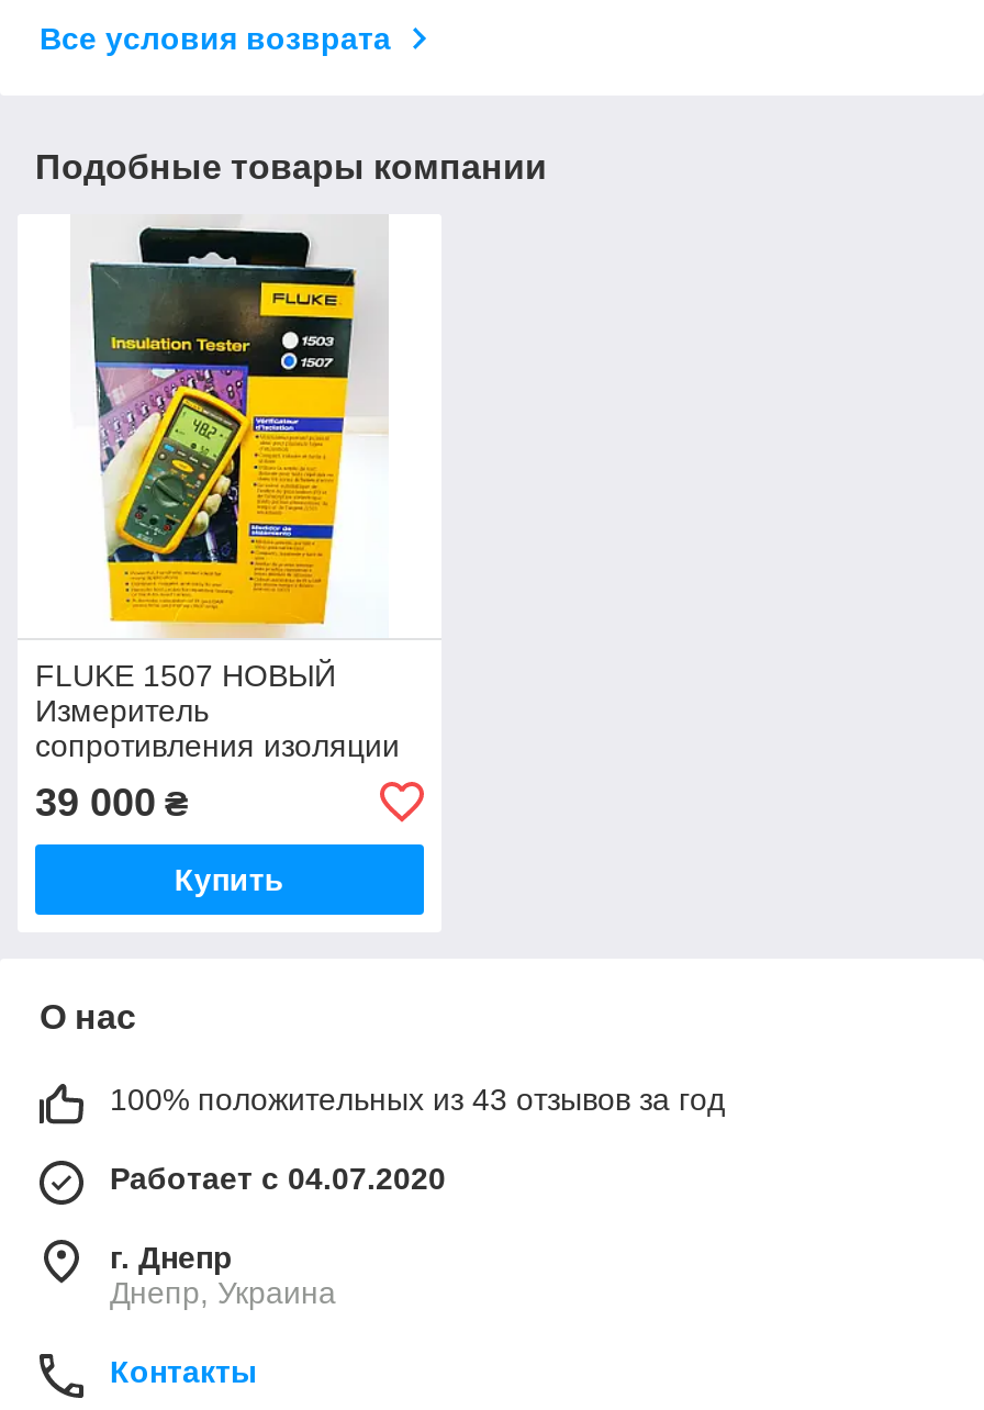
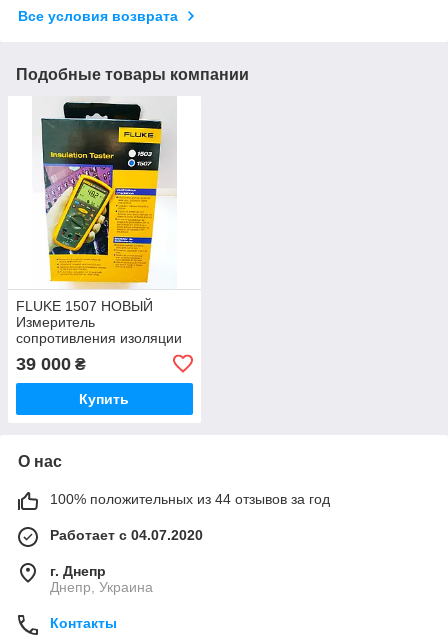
[110,1081,725,1116] 100% положительных из 43 отзывов за год -> [50,491,330,507] 100% положительных из 44 отзывов за год

